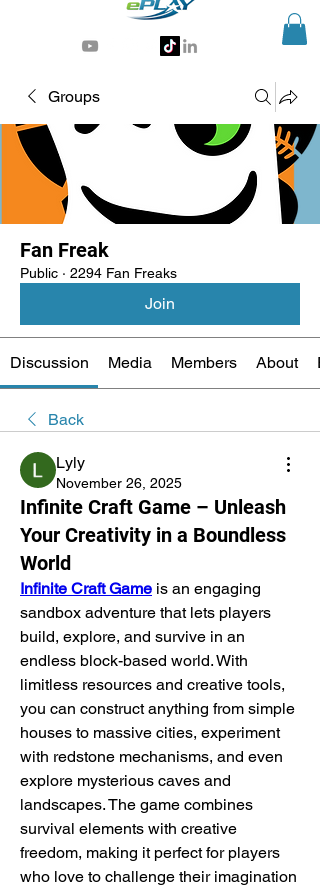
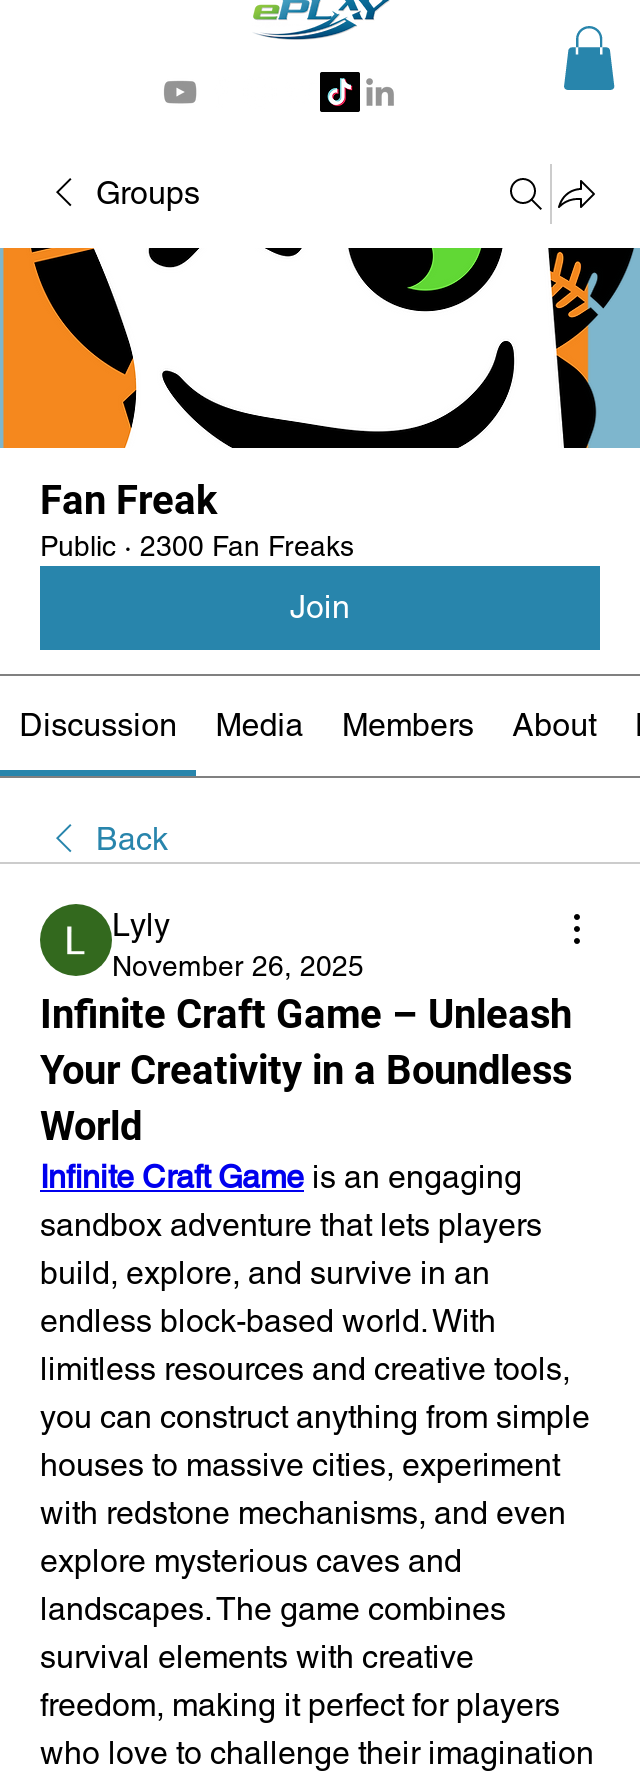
[20,265,177,281] Public · 2294 Fan Freaks -> [40,531,354,563] Public · 2300 Fan Freaks

